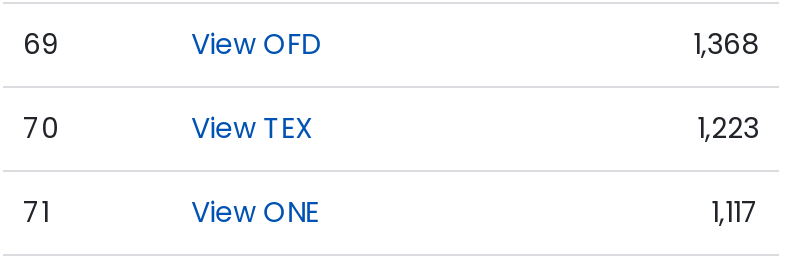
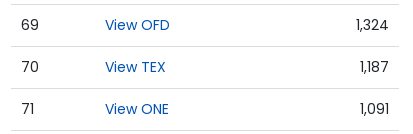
[693,24,759,64] 1,368 -> [356,15,389,35] 1,324
[697,108,759,148] 1,223 -> [360,57,389,77] 1,187
[711,192,759,232] 1,117 -> [360,99,389,119] 1,091

